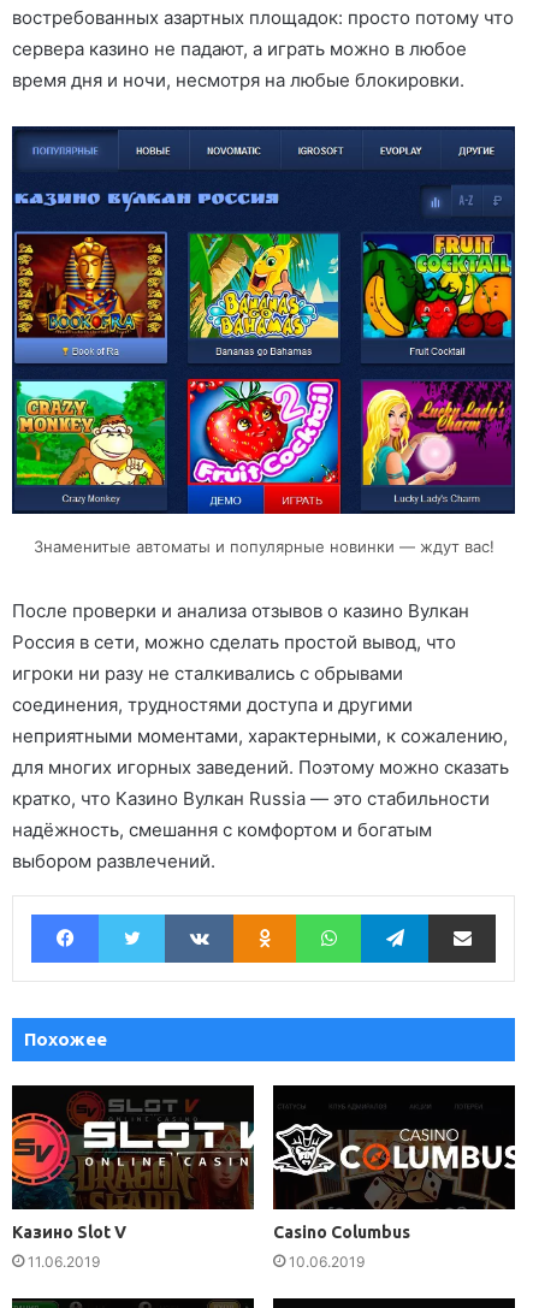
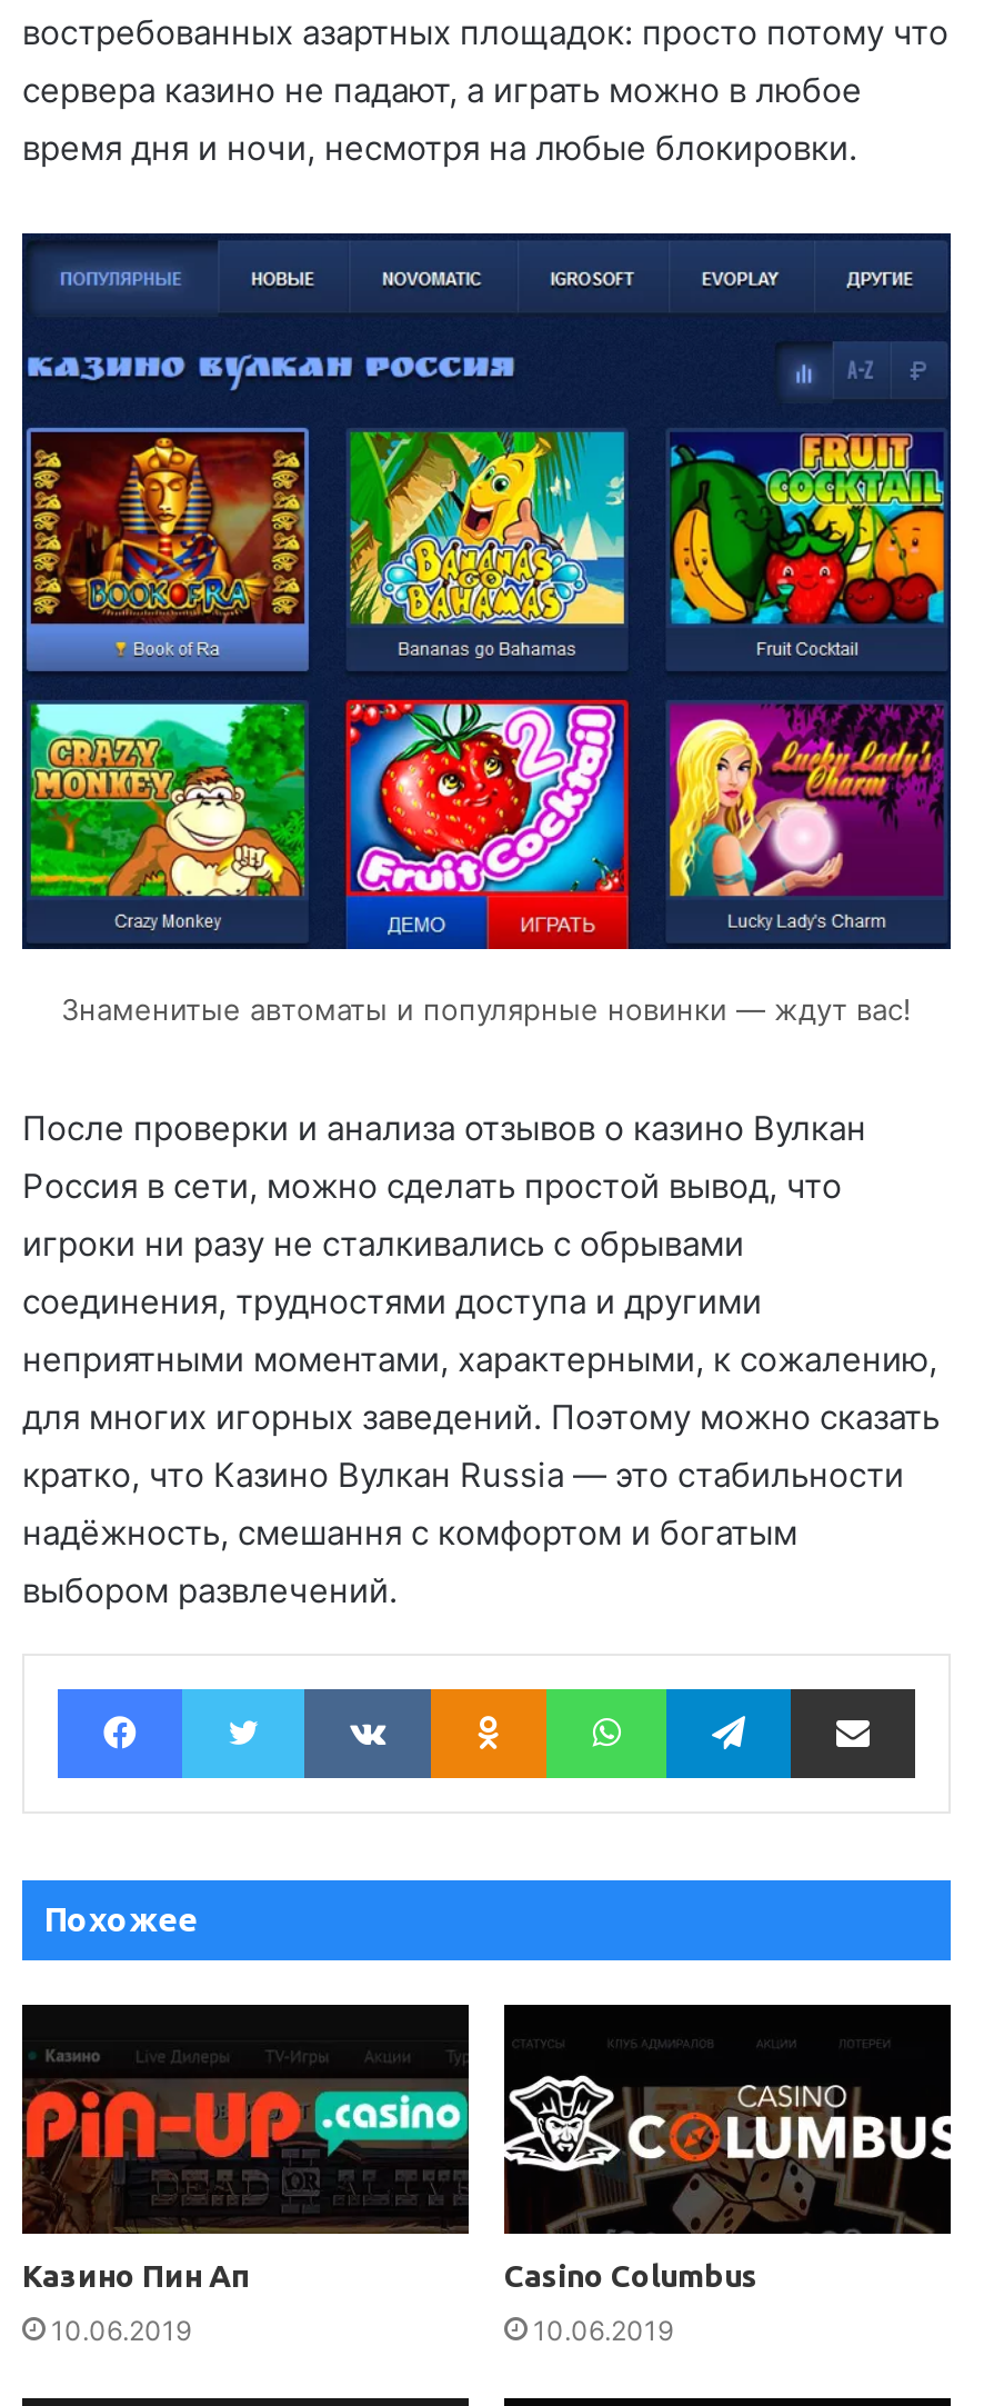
[11,1091,254,1242] [image] | Казино Slot V -> [20,2018,471,2295] [image] | Казино Пин Ап
[28,1253,100,1271] 11.06.2019 -> [51,2315,191,2348] 10.06.2019

